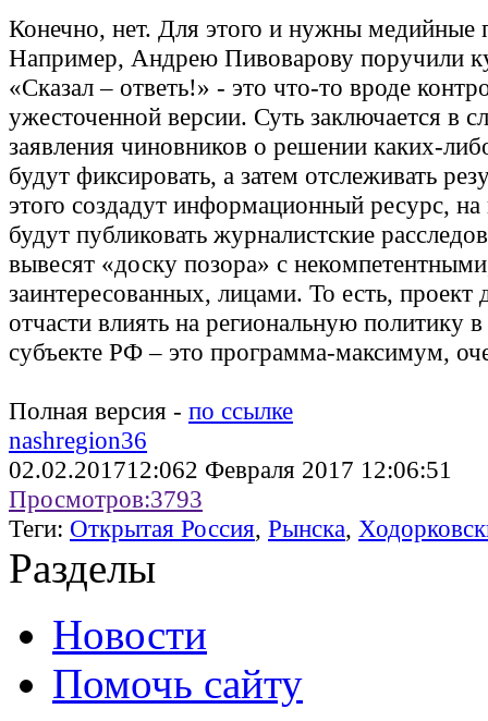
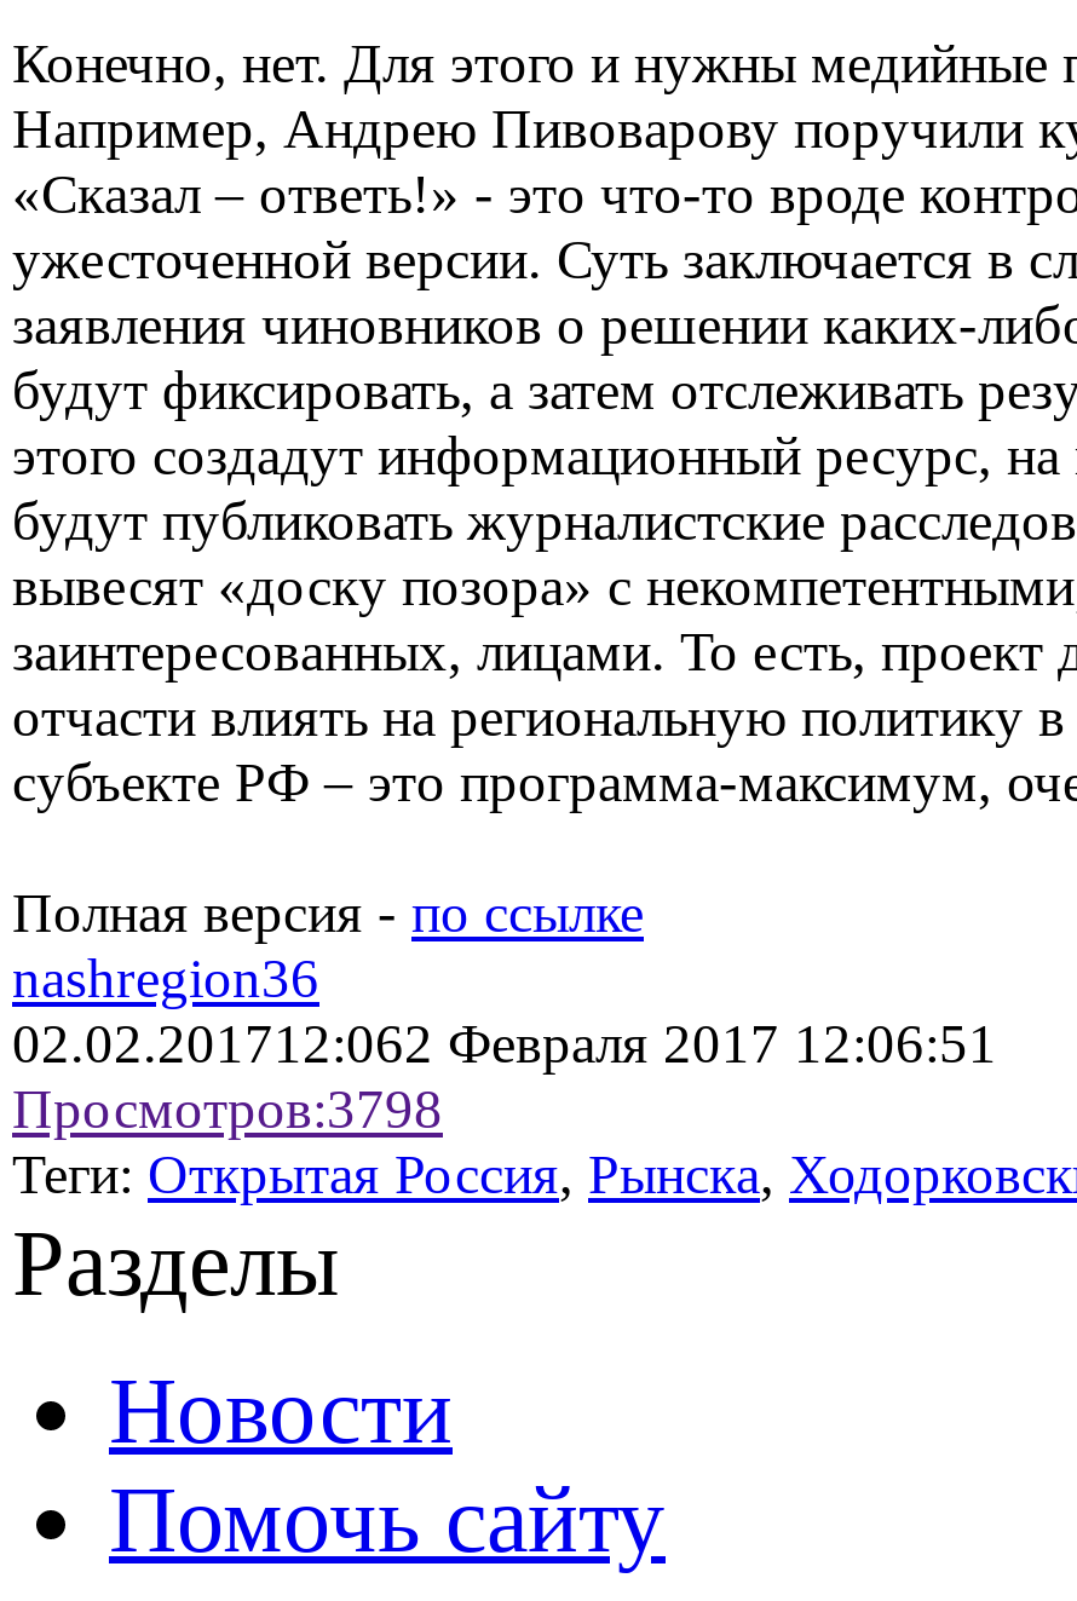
[9,484,203,513] Просмотров:3793 -> [12,1077,443,1139] Просмотров:3798

